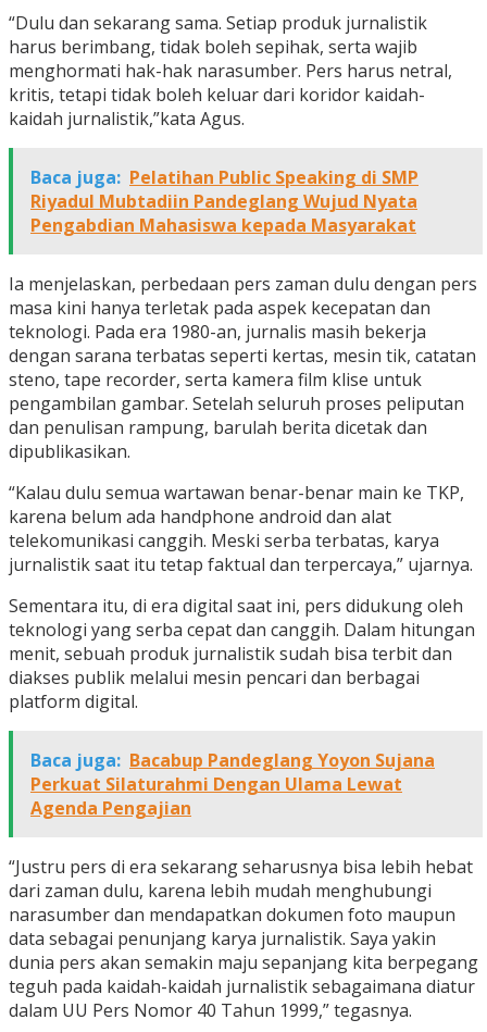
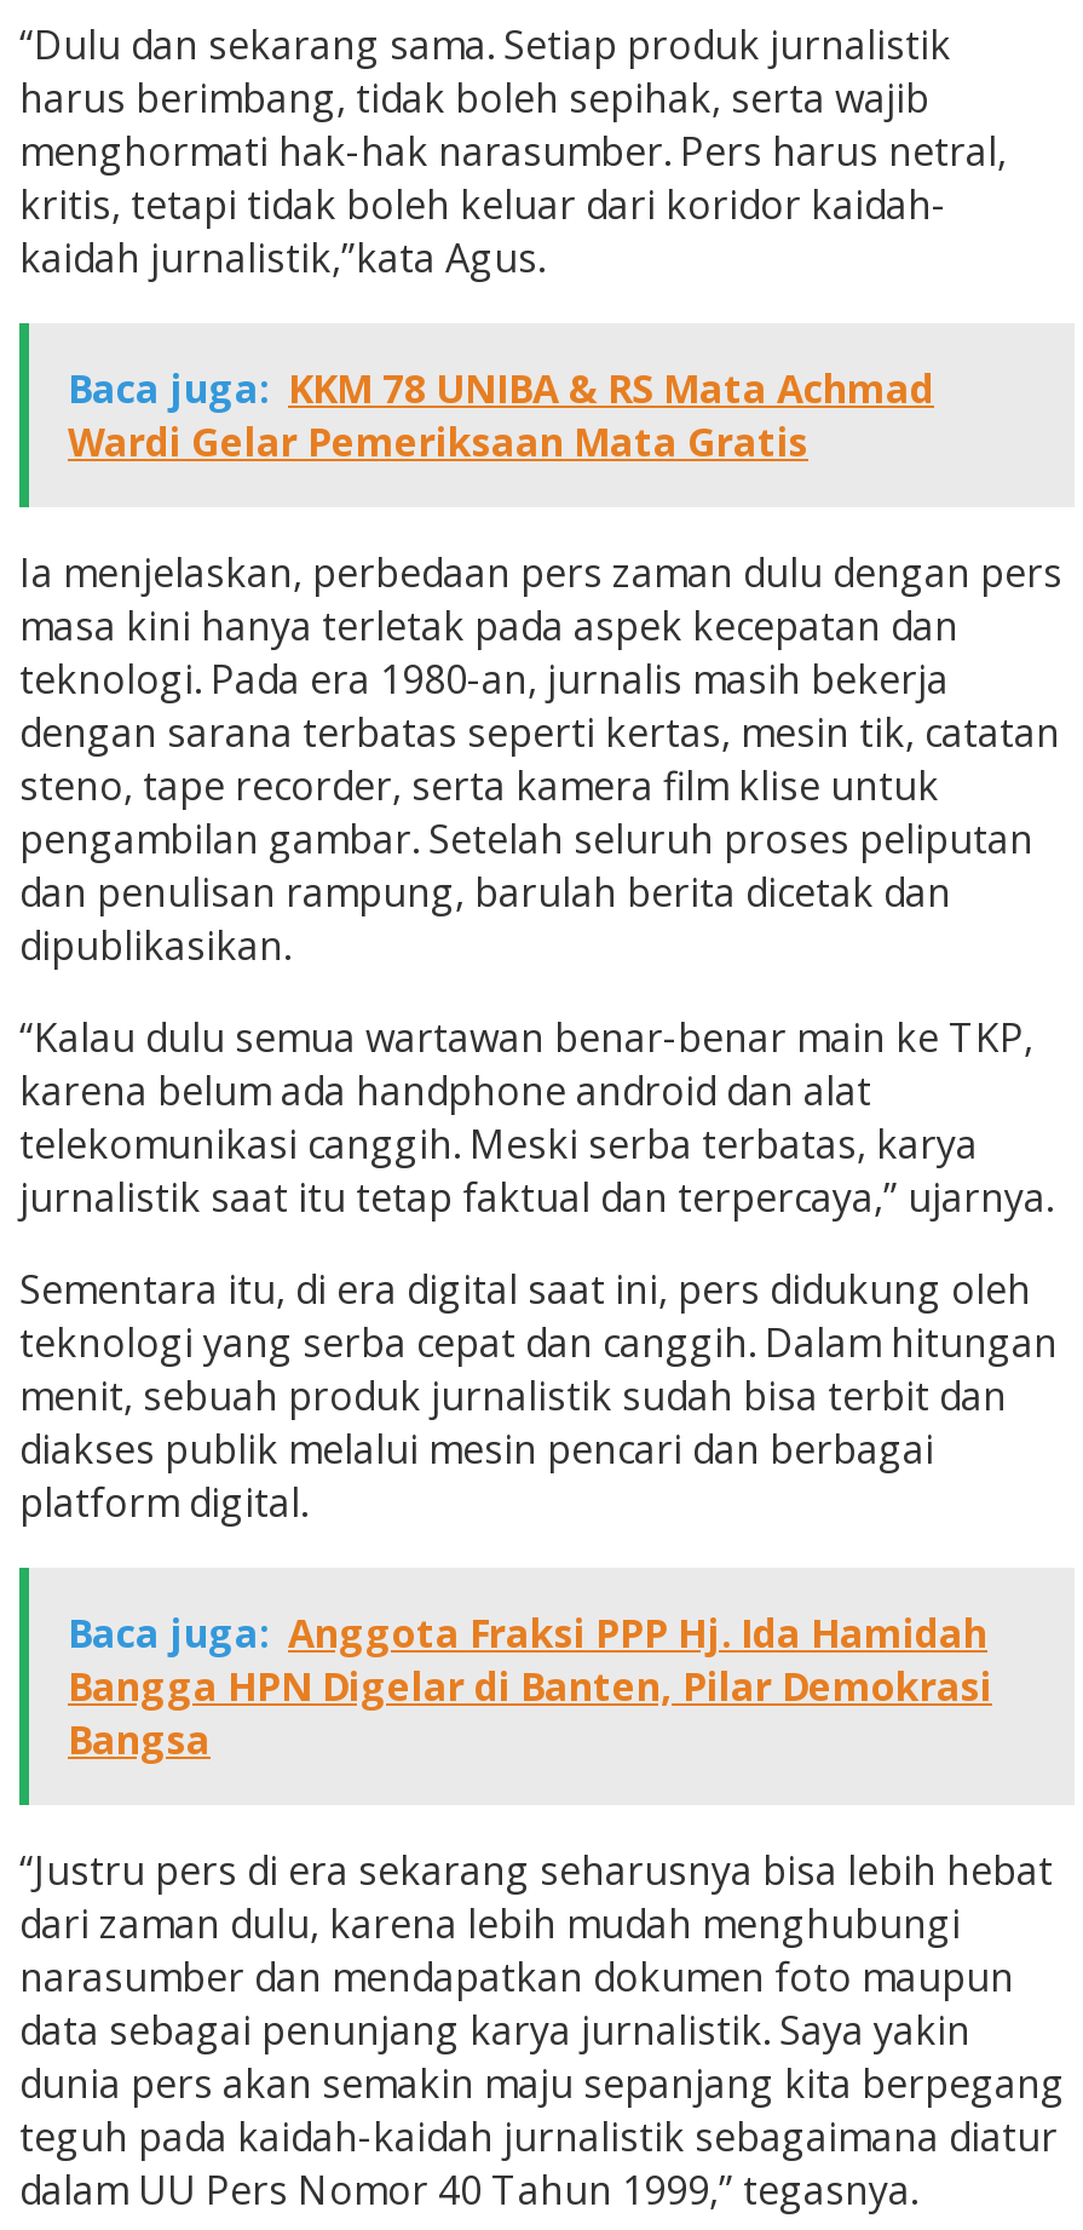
[30,165,419,237] Baca juga: Pelatihan Public Speaking di SMP | Riyadul Mubtadiin Pandeglang Wujud Nyata | Pengabdian Mahasiswa kepada Masyarakat -> [68,362,934,469] Baca juga: KKM 78 UNIBA & RS Mata Achmad | Wardi Gelar Pemeriksaan Mata Gratis
[30,748,435,820] Baca juga: Bacabup Pandeglang Yoyon Sujana | Perkuat Silaturahmi Dengan Ulama Lewat | Agenda Pengajian -> [68,1607,992,1767] Baca juga: Anggota Fraksi PPP Hj. Ida Hamidah | Bangga HPN Digelar di Banten, Pilar Demokrasi | Bangsa

